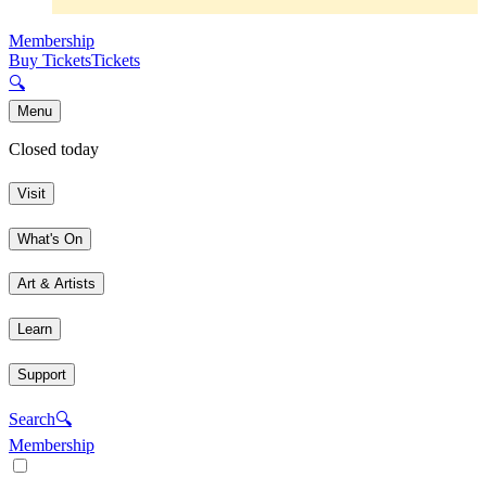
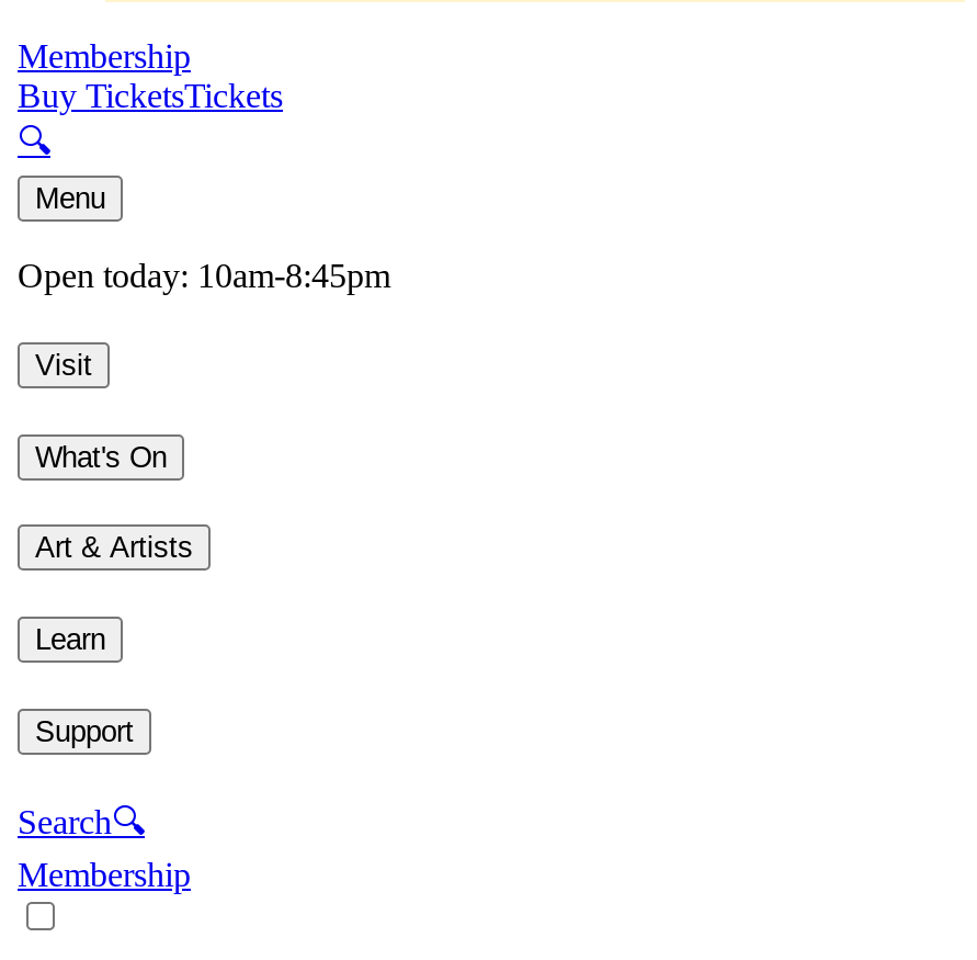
[9,140,99,159] Closed today -> [18,257,390,295] Open today: 10am-8:45pm

